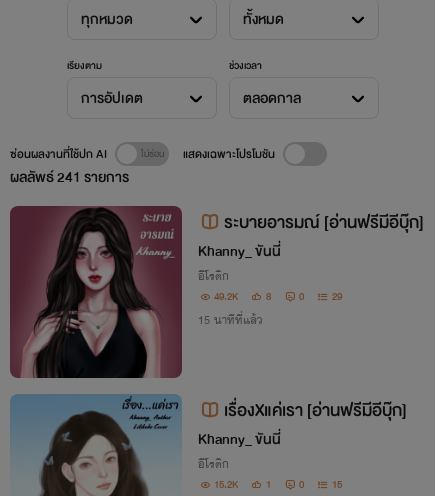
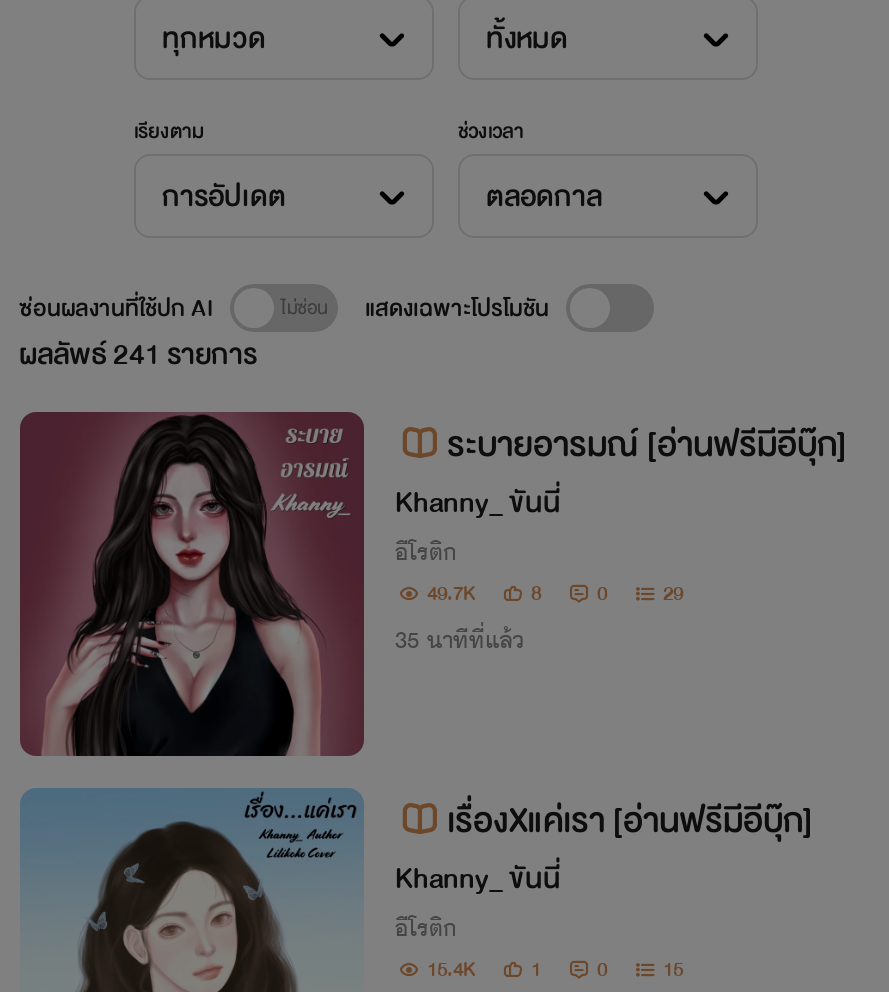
[213,288,341,306] 49.2K 8 0 29 -> [427,576,683,612] 49.7K 8 0 29
[197,310,262,330] 15 นาทีที่แล้ว -> [395,620,525,660] 35 นาทีที่แล้ว
[213,476,341,494] 15.2K 1 0 15 -> [427,952,683,988] 15.4K 1 0 15

